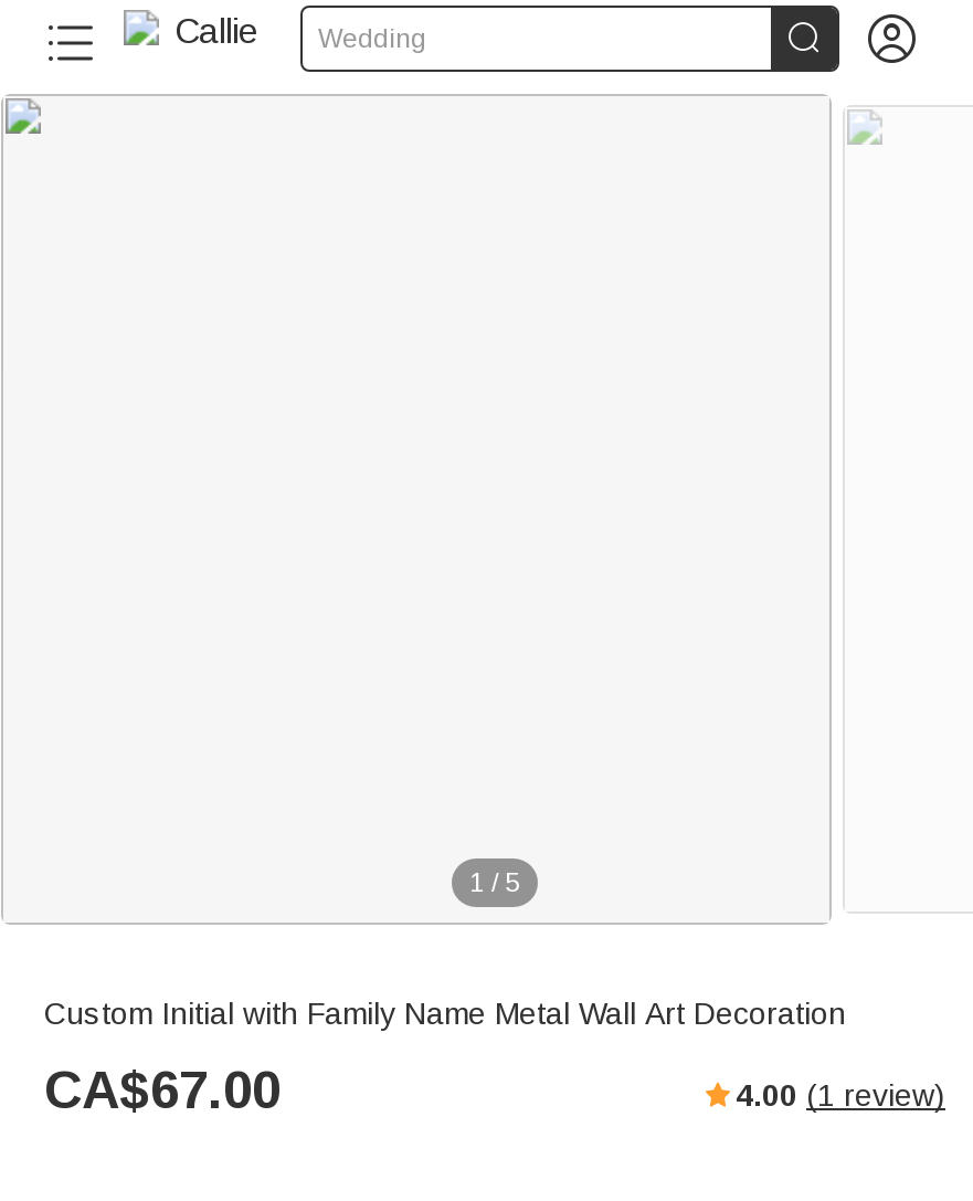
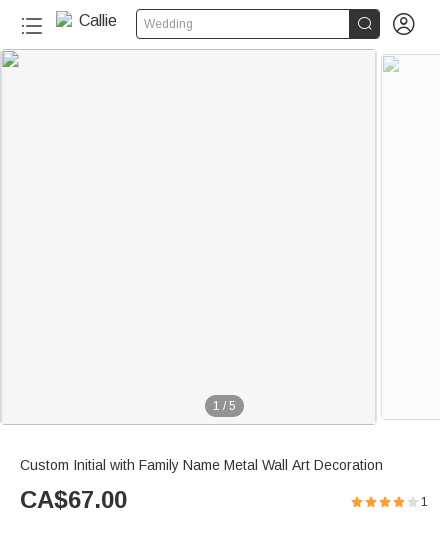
[736,1078,945,1113] 4.00 (1 review) -> [421,495,428,509] 1

